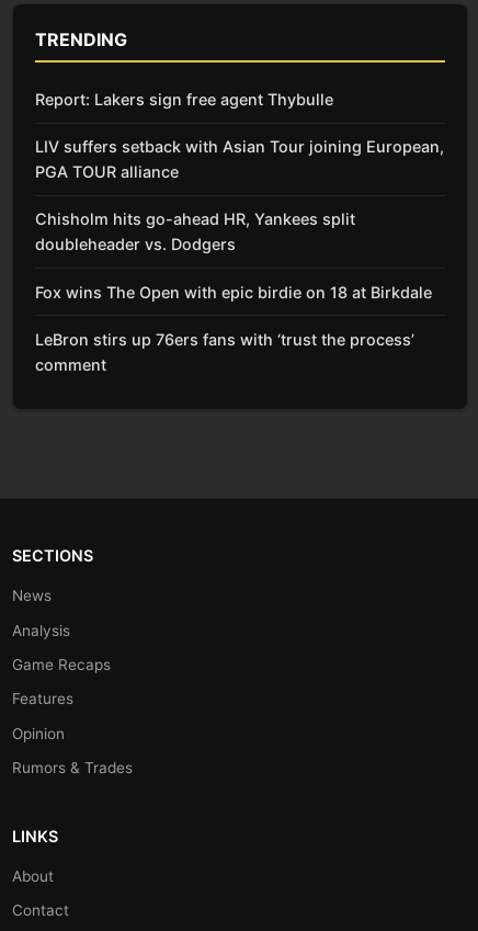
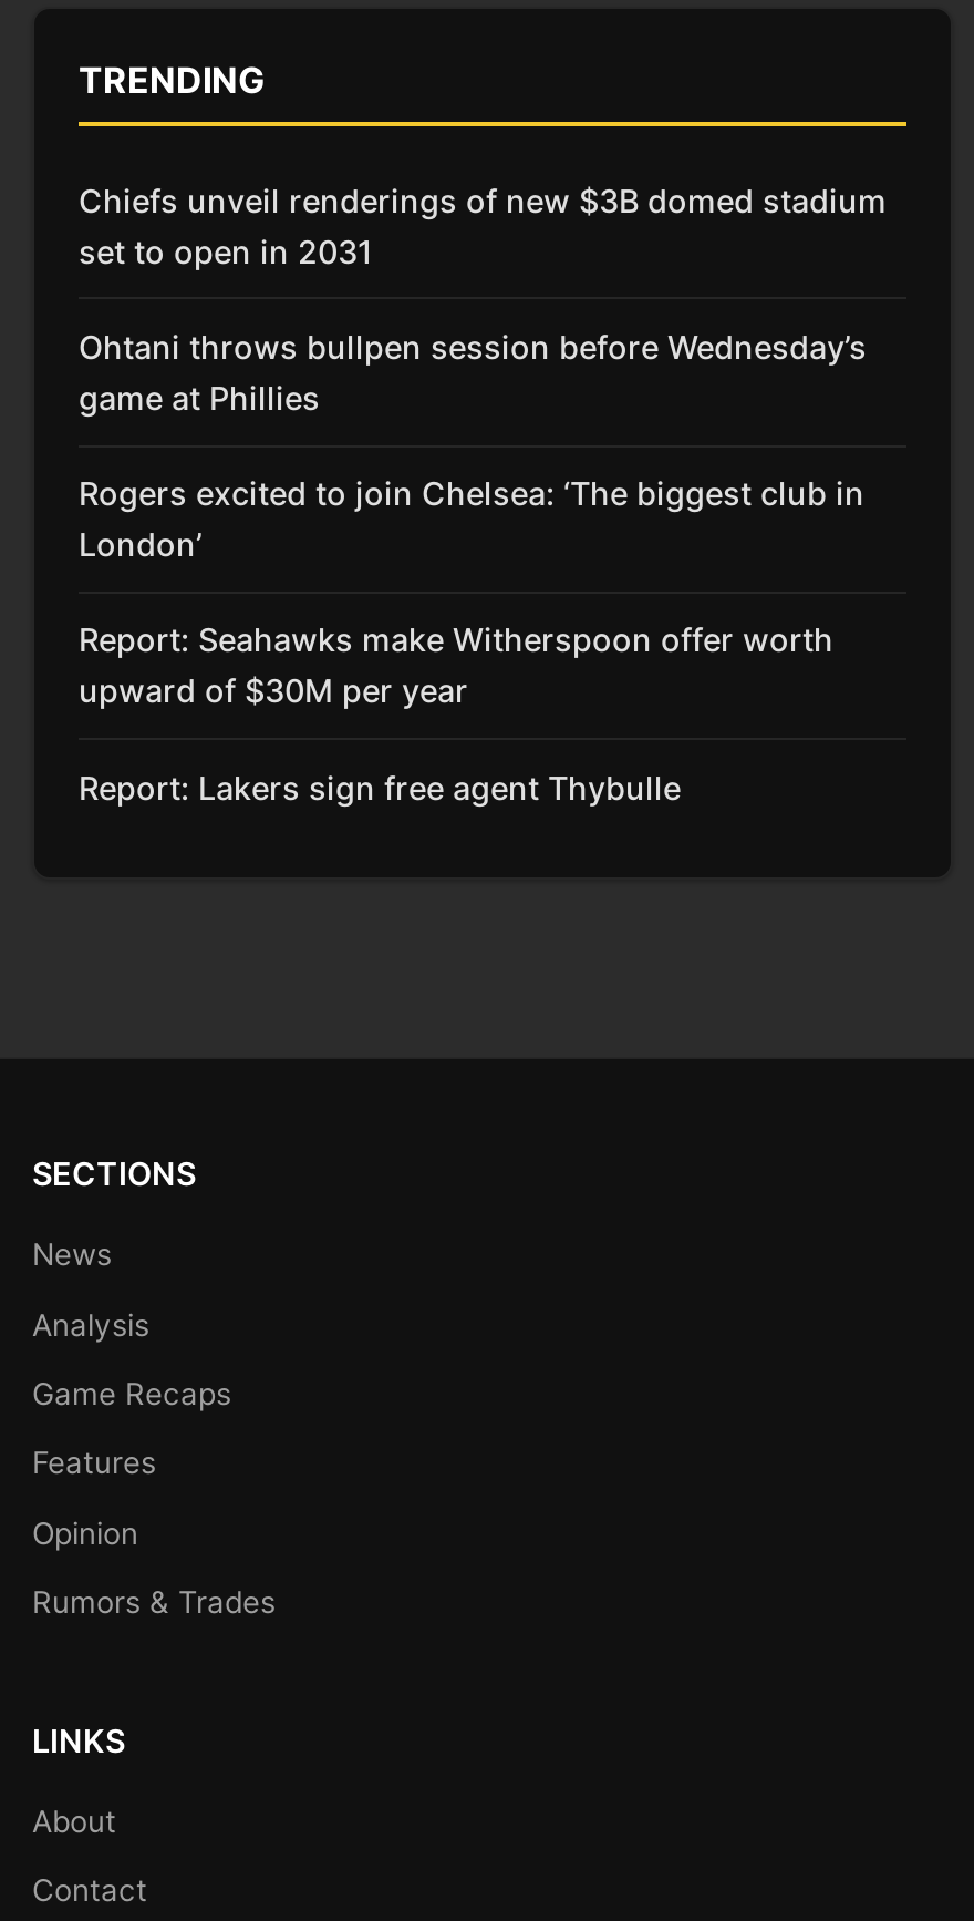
none -> [79,182,887,710] Chiefs unveil renderings of new $3B domed stadium | set to open in 2031 | Ohtani throws bullpen session before Wednesday’s | game at Phillies | Rogers excited to join Chelsea: ‘The biggest club in | London’ | Report: Seahawks make Witherspoon offer worth | upward of $30M per year
moved [35,90,333,109] -> [79,768,681,806]: Report: Lakers sign free agent Thybulle
[35,137,444,374] LIV suffers setback with Asian Tour joining European, | PGA TOUR alliance | Chisholm hits go-ahead HR, Yankees split | doubleheader vs. Dodgers | Fox wins The Open with epic birdie on 18 at Birkdale | LeBron stirs up 76ers fans with ‘trust the process’ | comment -> none

